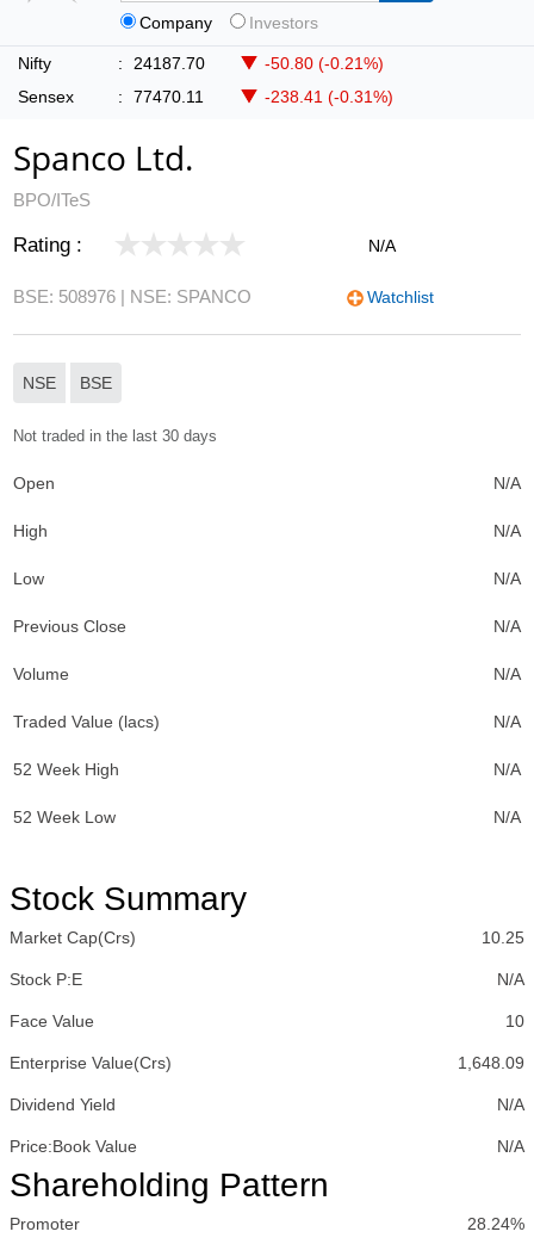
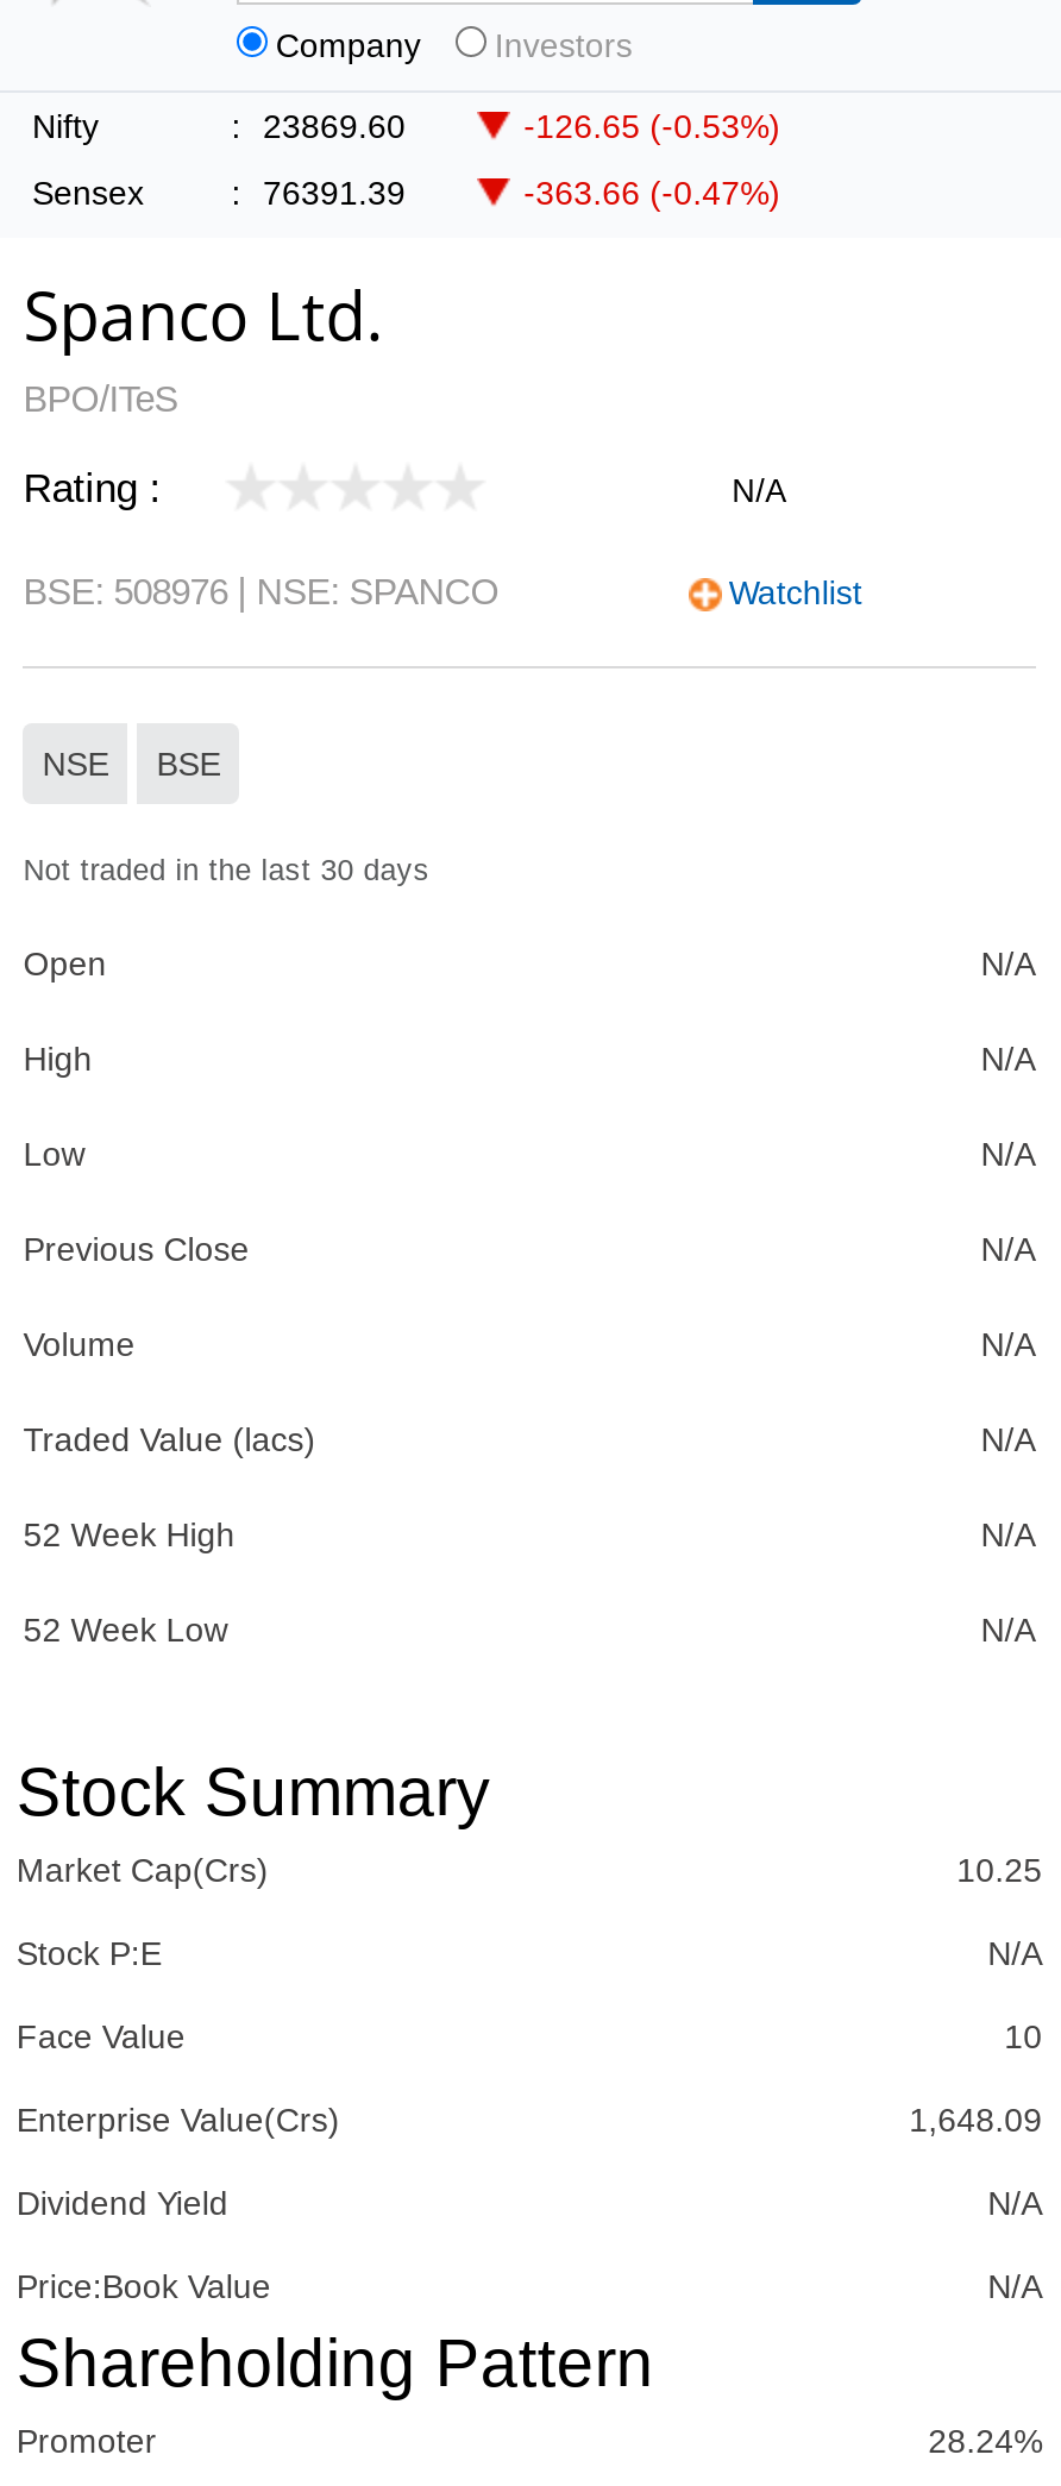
[133,54,205,73] 24187.70 -> [263,107,406,145] 23869.60
[264,54,383,73] -50.80 (-0.21%) -> [524,107,781,145] -126.65 (-0.53%)
[133,87,204,106] 77470.11 -> [263,174,406,212] 76391.39
[264,87,393,106] -238.41 (-0.31%) -> [524,174,781,212] -363.66 (-0.47%)

